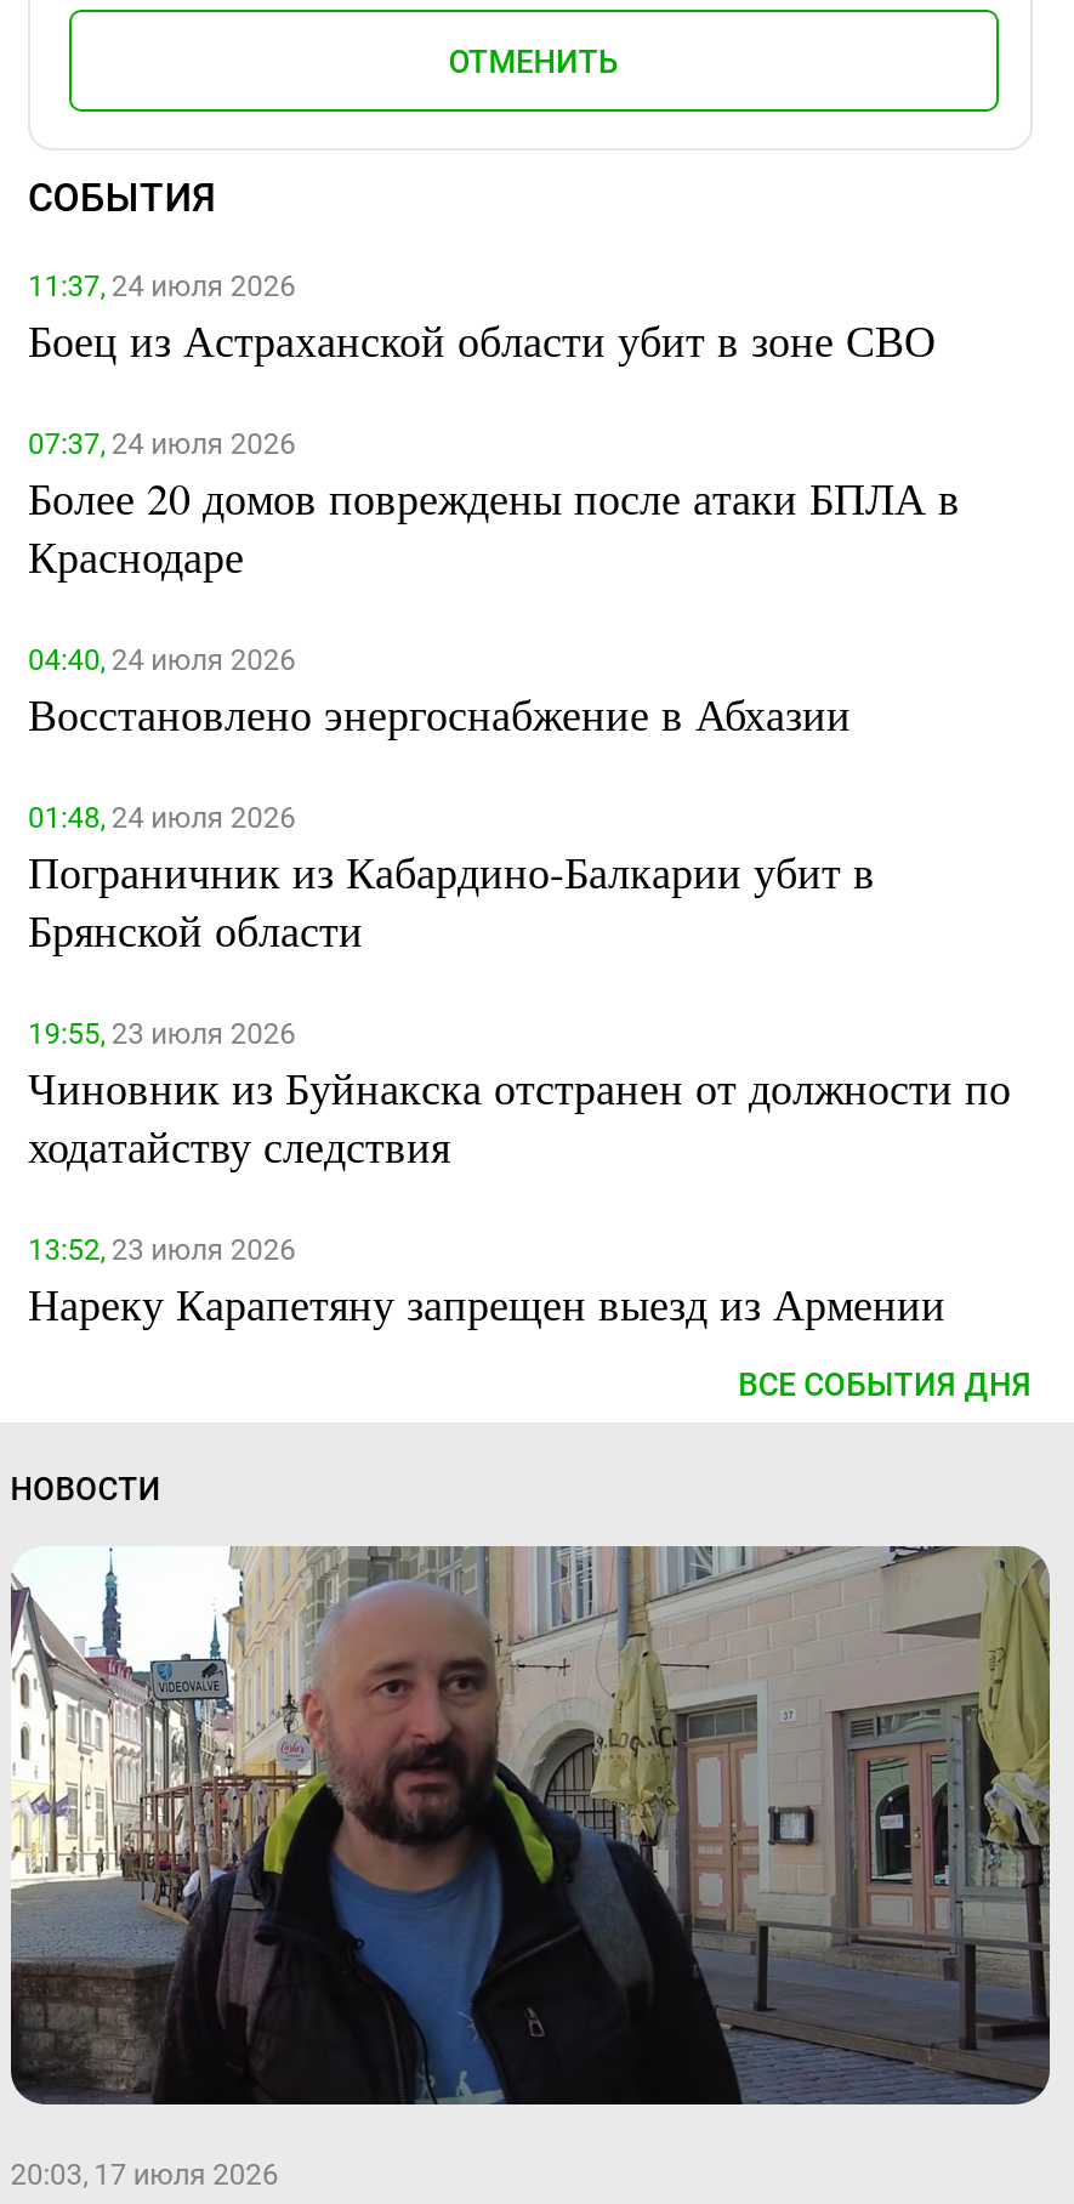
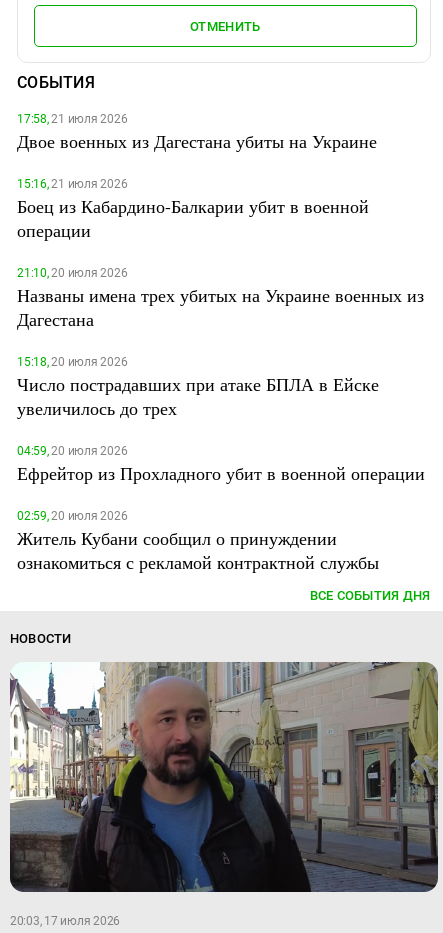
[28,269,936,369] 11:37, 24 июля 2026 | Боец из Астраханской области убит в зоне СВО -> [17,112,377,153] 17:58, 21 июля 2026 | Двое военных из Дагестана убиты на Украине
[28,427,960,585] 07:37, 24 июля 2026 | Более 20 домов повреждены после атаки БПЛА в | Краснодаре -> [17,177,369,242] 15:16, 21 июля 2026 | Боец из Кабардино-Балкарии убит в военной | операции
[28,643,851,743] 04:40, 24 июля 2026 | Восстановлено энергоснабжение в Абхазии -> [17,266,424,331] 21:10, 20 июля 2026 | Названы имена трех убитых на Украине военных из | Дагестана
[28,801,875,959] 01:48, 24 июля 2026 | Пограничник из Кабардино-Балкарии убит в | Брянской области -> [17,355,379,420] 15:18, 20 июля 2026 | Число пострадавших при атаке БПЛА в Ейске | увеличилось до трех
[28,1017,1011,1175] 19:55, 23 июля 2026 | Чиновник из Буйнакска отстранен от должности по | ходатайству следствия -> [17,444,425,485] 04:59, 20 июля 2026 | Ефрейтор из Прохладного убит в военной операции
[28,1233,945,1333] 13:52, 23 июля 2026 | Нареку Карапетяну запрещен выезд из Армении -> [17,509,379,574] 02:59, 20 июля 2026 | Житель Кубани сообщил о принуждении | ознакомиться с рекламой контрактной службы

